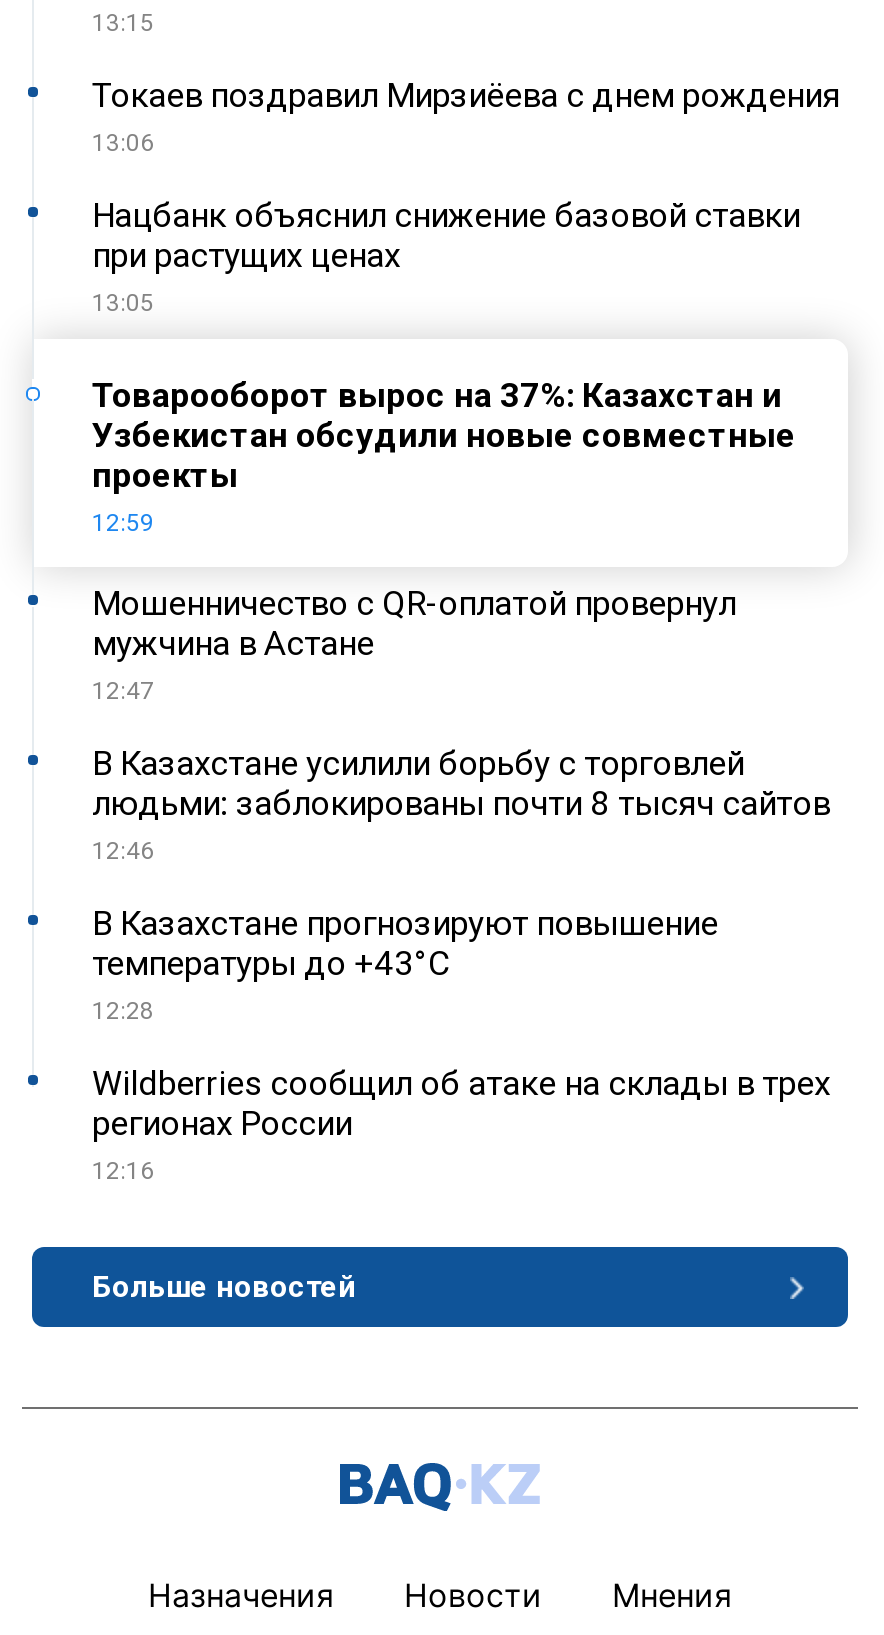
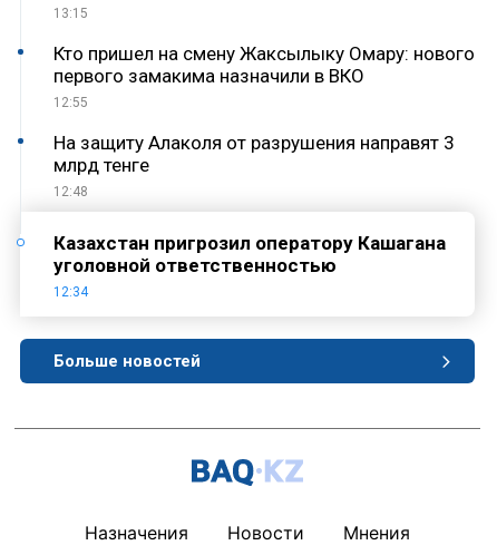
[92,76,840,1186] Токаев поздравил Мирзиёева с днем рождения | 13:06 | Нацбанк объяснил снижение базовой ставки | при растущих ценах | 13:05 | Товарооборот вырос на 37%: Казахстан и | Узбекистан обсудили новые совместные | проекты | 12:59 | Мошенничество с QR-оплатой провернул | мужчина в Астане | 12:47 | В Казахстане усилили борьбу с торговлей | людьми: заблокированы почти 8 тысяч сайтов | 12:46 | В Казахстане прогнозируют повышение | температуры до +43°C | 12:28 | Wildberries сообщил об атаке на склады в трех | регионах России | 12:16 -> [53,43,475,300] Кто пришел на смену Жаксылыку Омару: нового | первого замакима назначили в ВКО | 12:55 | На защиту Алаколя от разрушения направят 3 | млрд тенге | 12:48 | Казахстан пригрозил оператору Кашагана | уголовной ответственностью | 12:34

